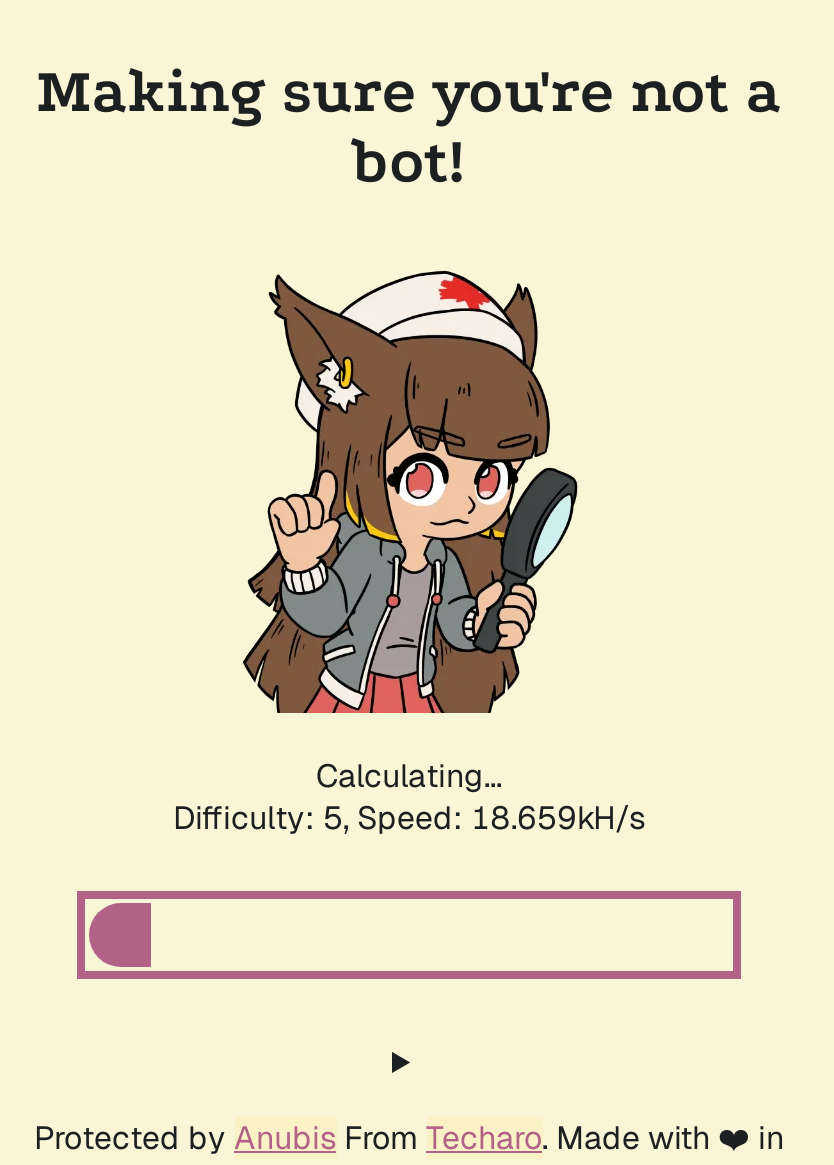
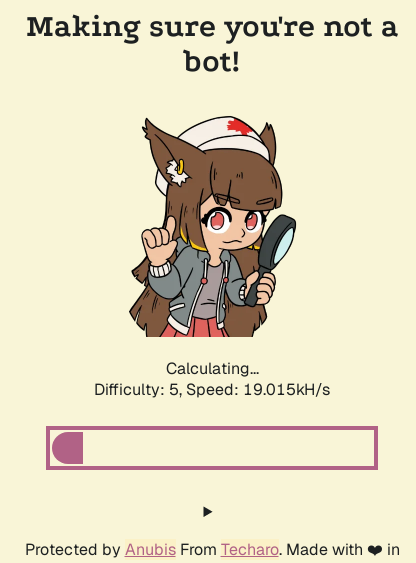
[173,797,645,839] Difficulty: 5, Speed: 18.659kH/s -> [94,379,330,400] Difficulty: 5, Speed: 19.015kH/s

